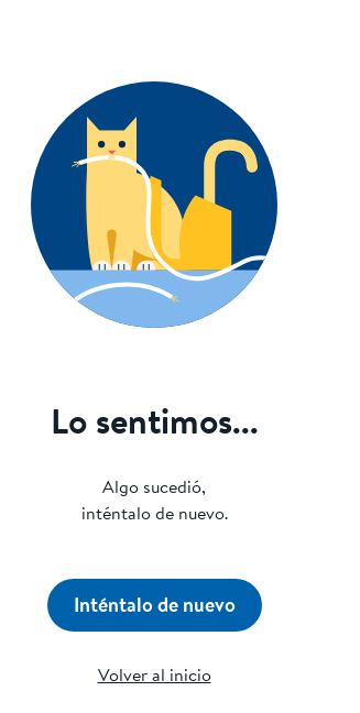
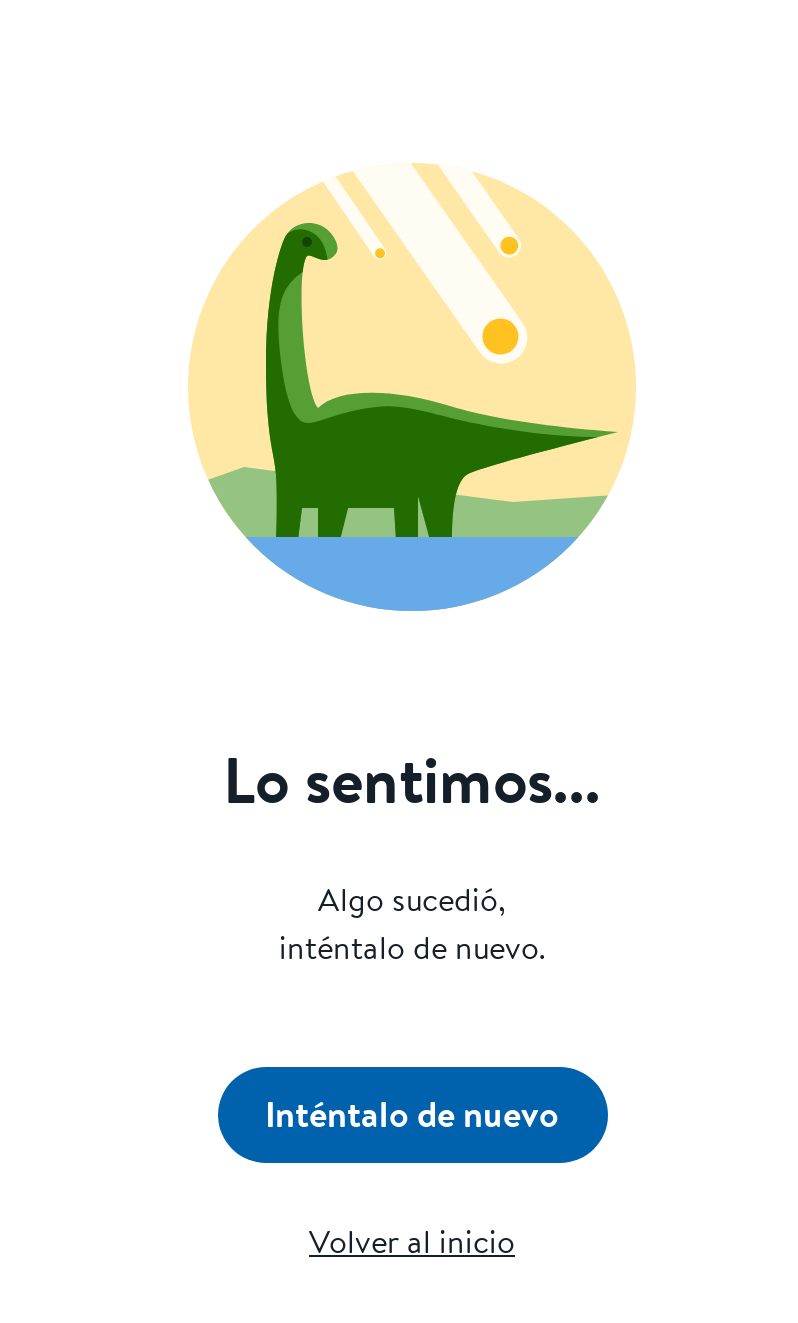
[30,80,279,304] [image] -> [188,163,636,565] [image]

